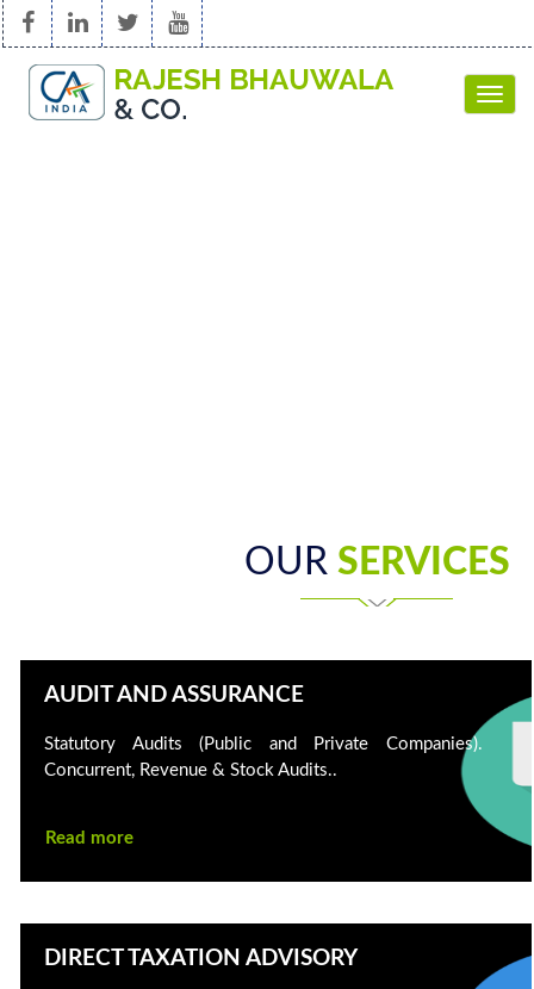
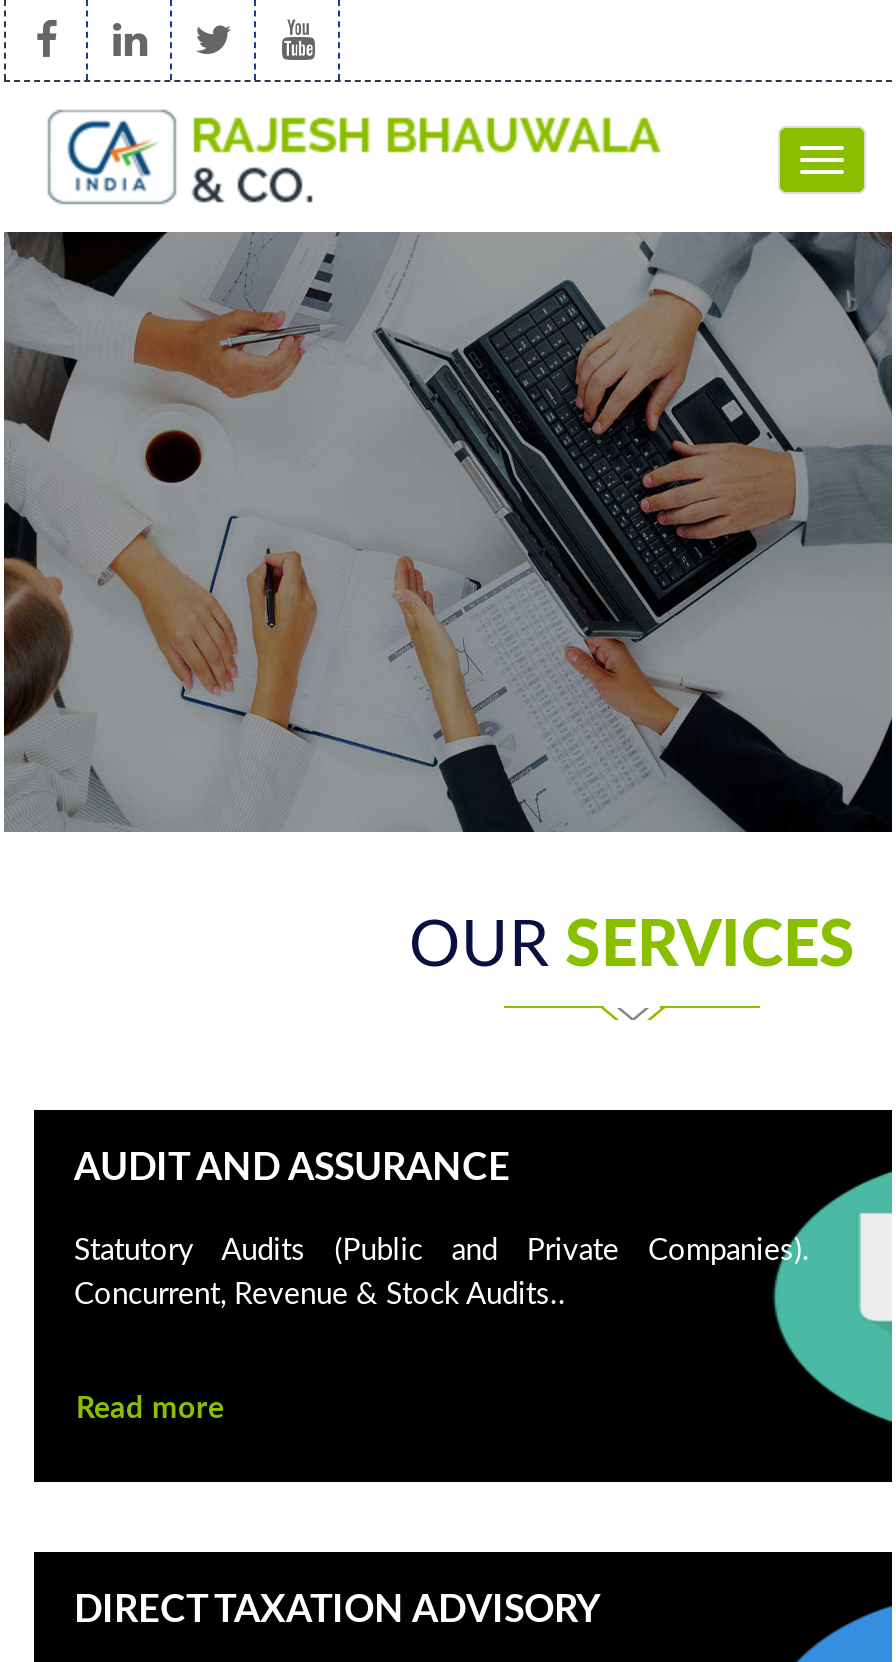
none -> [6,230,890,834] [image]

